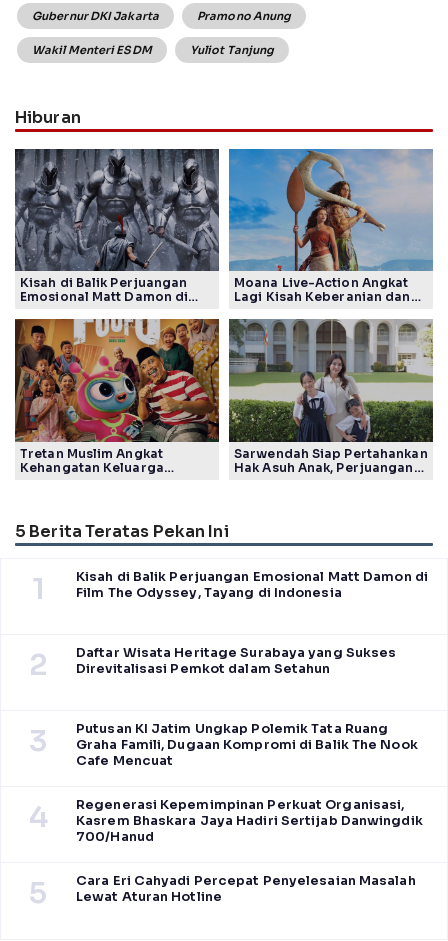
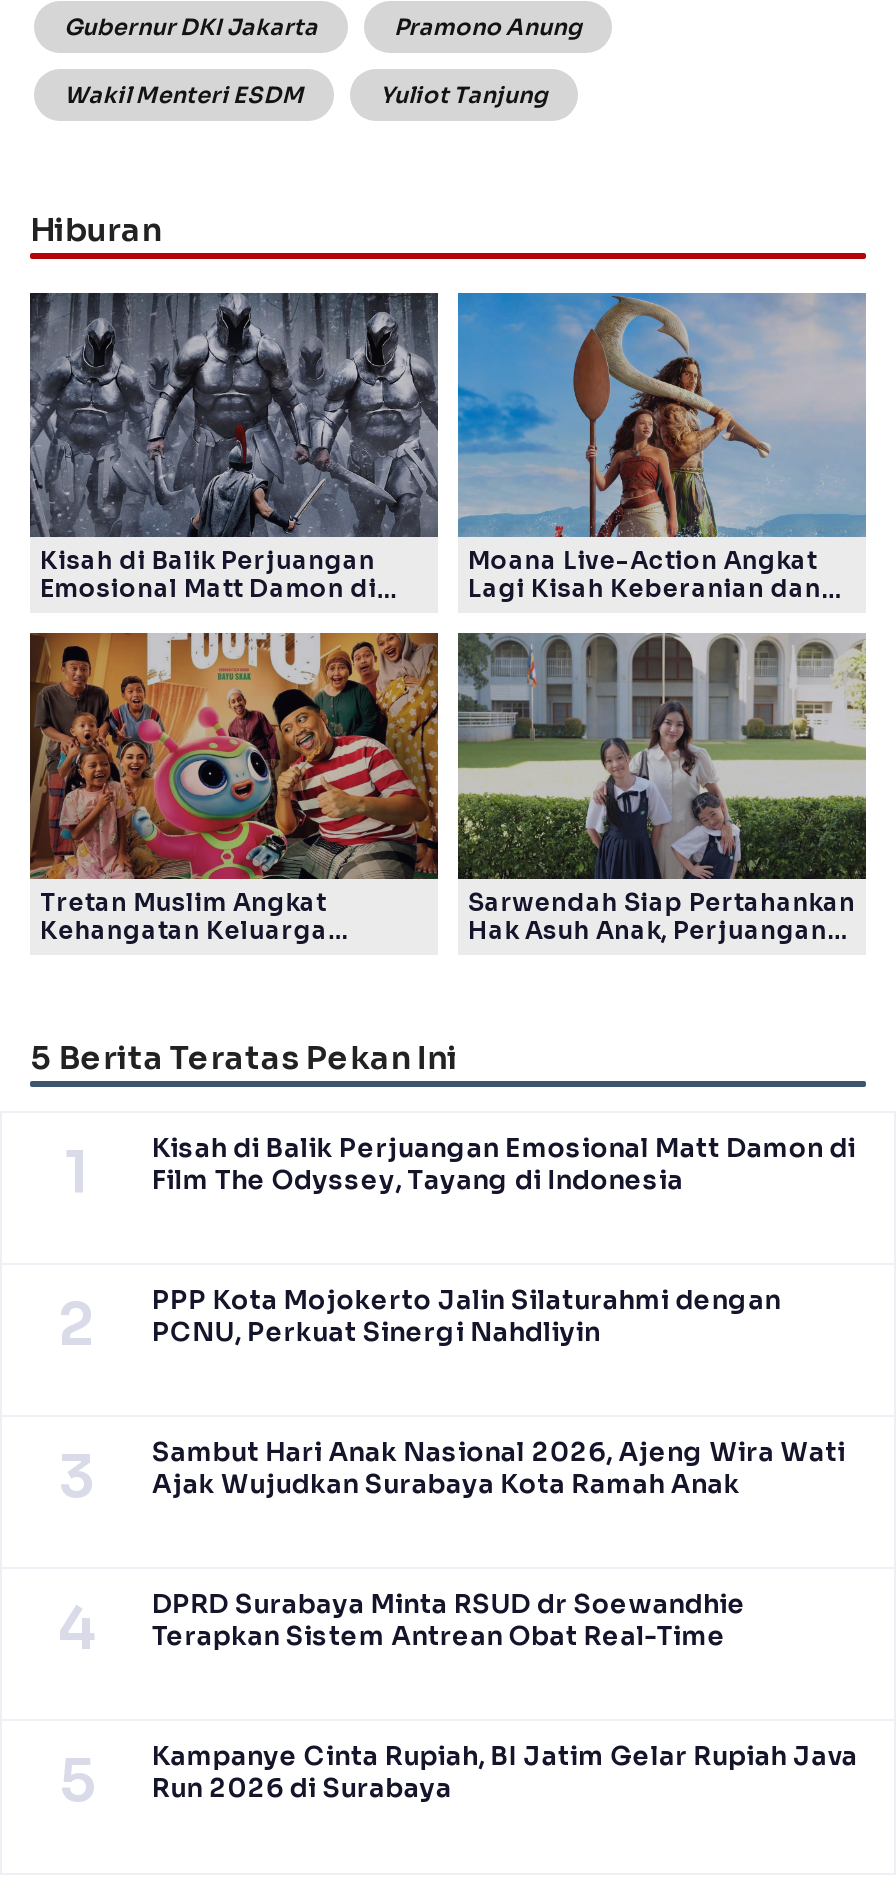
[76,644,396,676] Daftar Wisata Heritage Surabaya yang Sukses | Direvitalisasi Pemkot dalam Setahun -> [152,1284,781,1348] PPP Kota Mojokerto Jalin Silaturahmi dengan | PCNU, Perkuat Sinergi Nahdliyin
[76,720,418,768] Putusan KI Jatim Ungkap Polemik Tata Ruang | Graha Famili, Dugaan Kompromi di Balik The Nook | Cafe Mencuat -> [152,1436,845,1500] Sambut Hari Anak Nasional 2026, Ajeng Wira Wati | Ajak Wujudkan Surabaya Kota Ramah Anak
[76,796,423,844] Regenerasi Kepemimpinan Perkuat Organisasi, | Kasrem Bhaskara Jaya Hadiri Sertijab Danwingdik | 700/Hanud -> [152,1588,746,1652] DPRD Surabaya Minta RSUD dr Soewandhie | Terapkan Sistem Antrean Obat Real-Time
[76,872,416,904] Cara Eri Cahyadi Percepat Penyelesaian Masalah | Lewat Aturan Hotline -> [152,1740,858,1804] Kampanye Cinta Rupiah, BI Jatim Gelar Rupiah Java | Run 2026 di Surabaya

